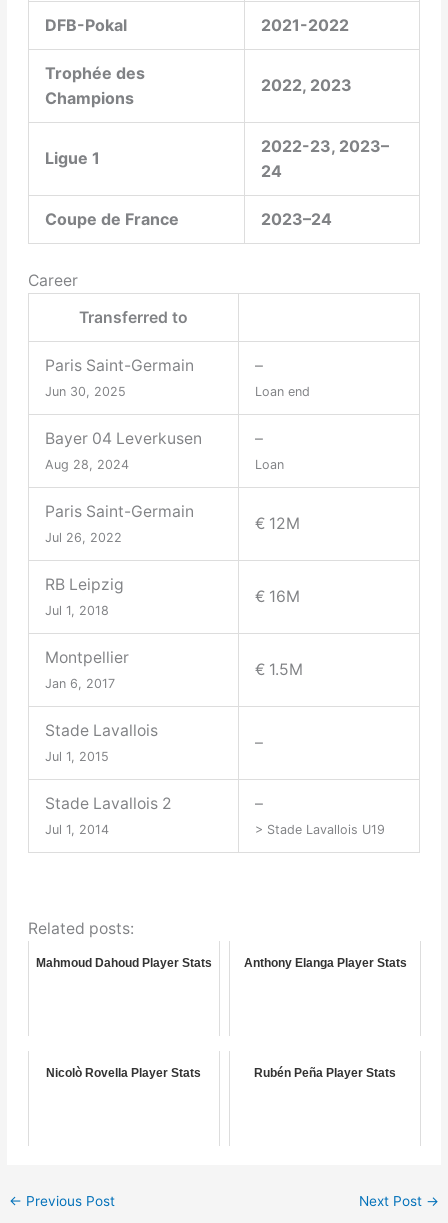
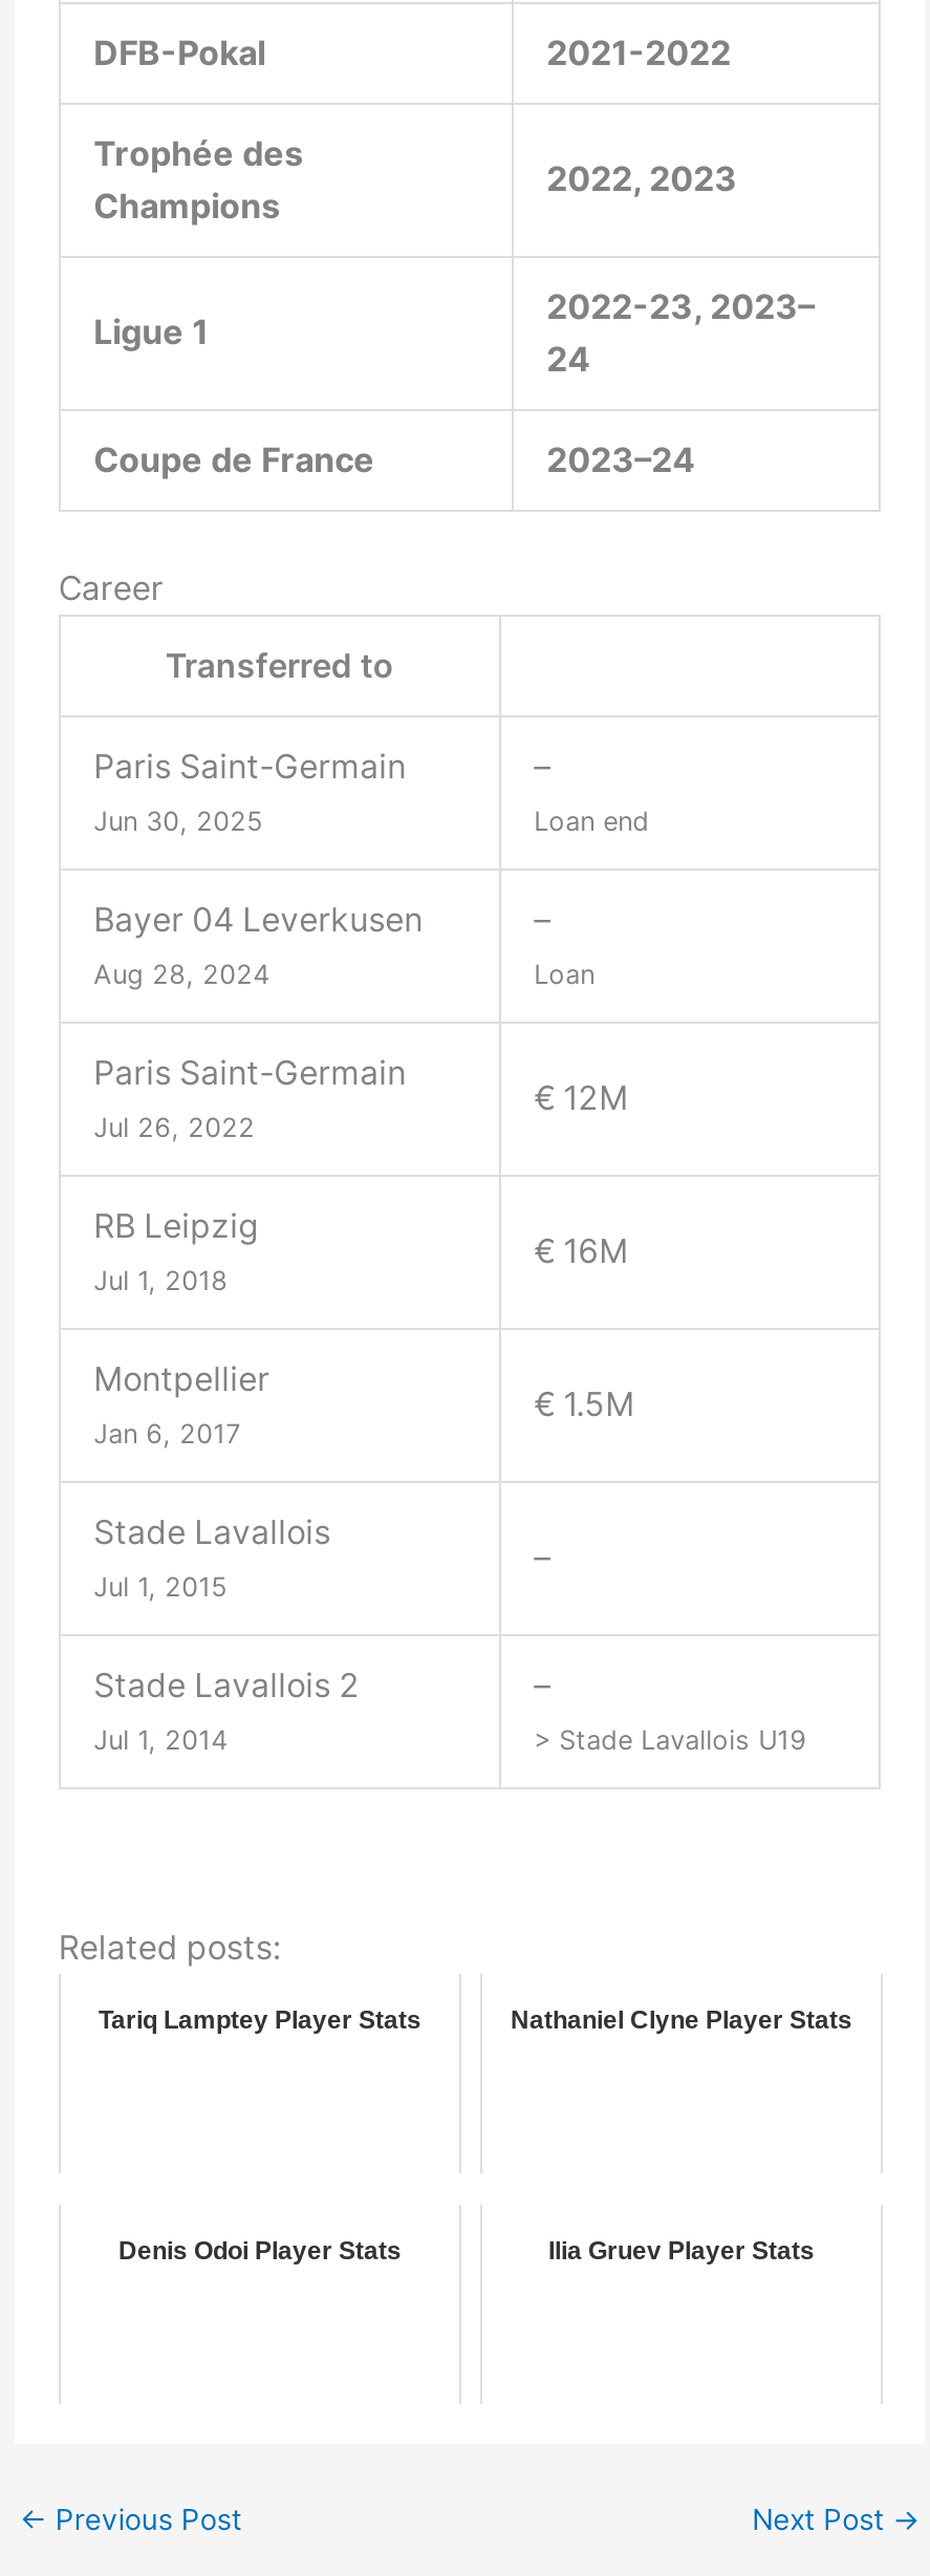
[36,956,212,970] Mahmoud Dahoud Player Stats -> [98,2005,421,2035] Tariq Lamptey Player Stats
[243,956,406,970] Anthony Elanga Player Stats -> [511,2005,852,2035] Nathaniel Clyne Player Stats
[46,1066,201,1080] Nicolò Rovella Player Stats -> [118,2236,401,2266] Denis Odoi Player Stats
[254,1066,396,1080] Rubén Peña Player Stats -> [548,2236,815,2266] Ilia Gruev Player Stats

